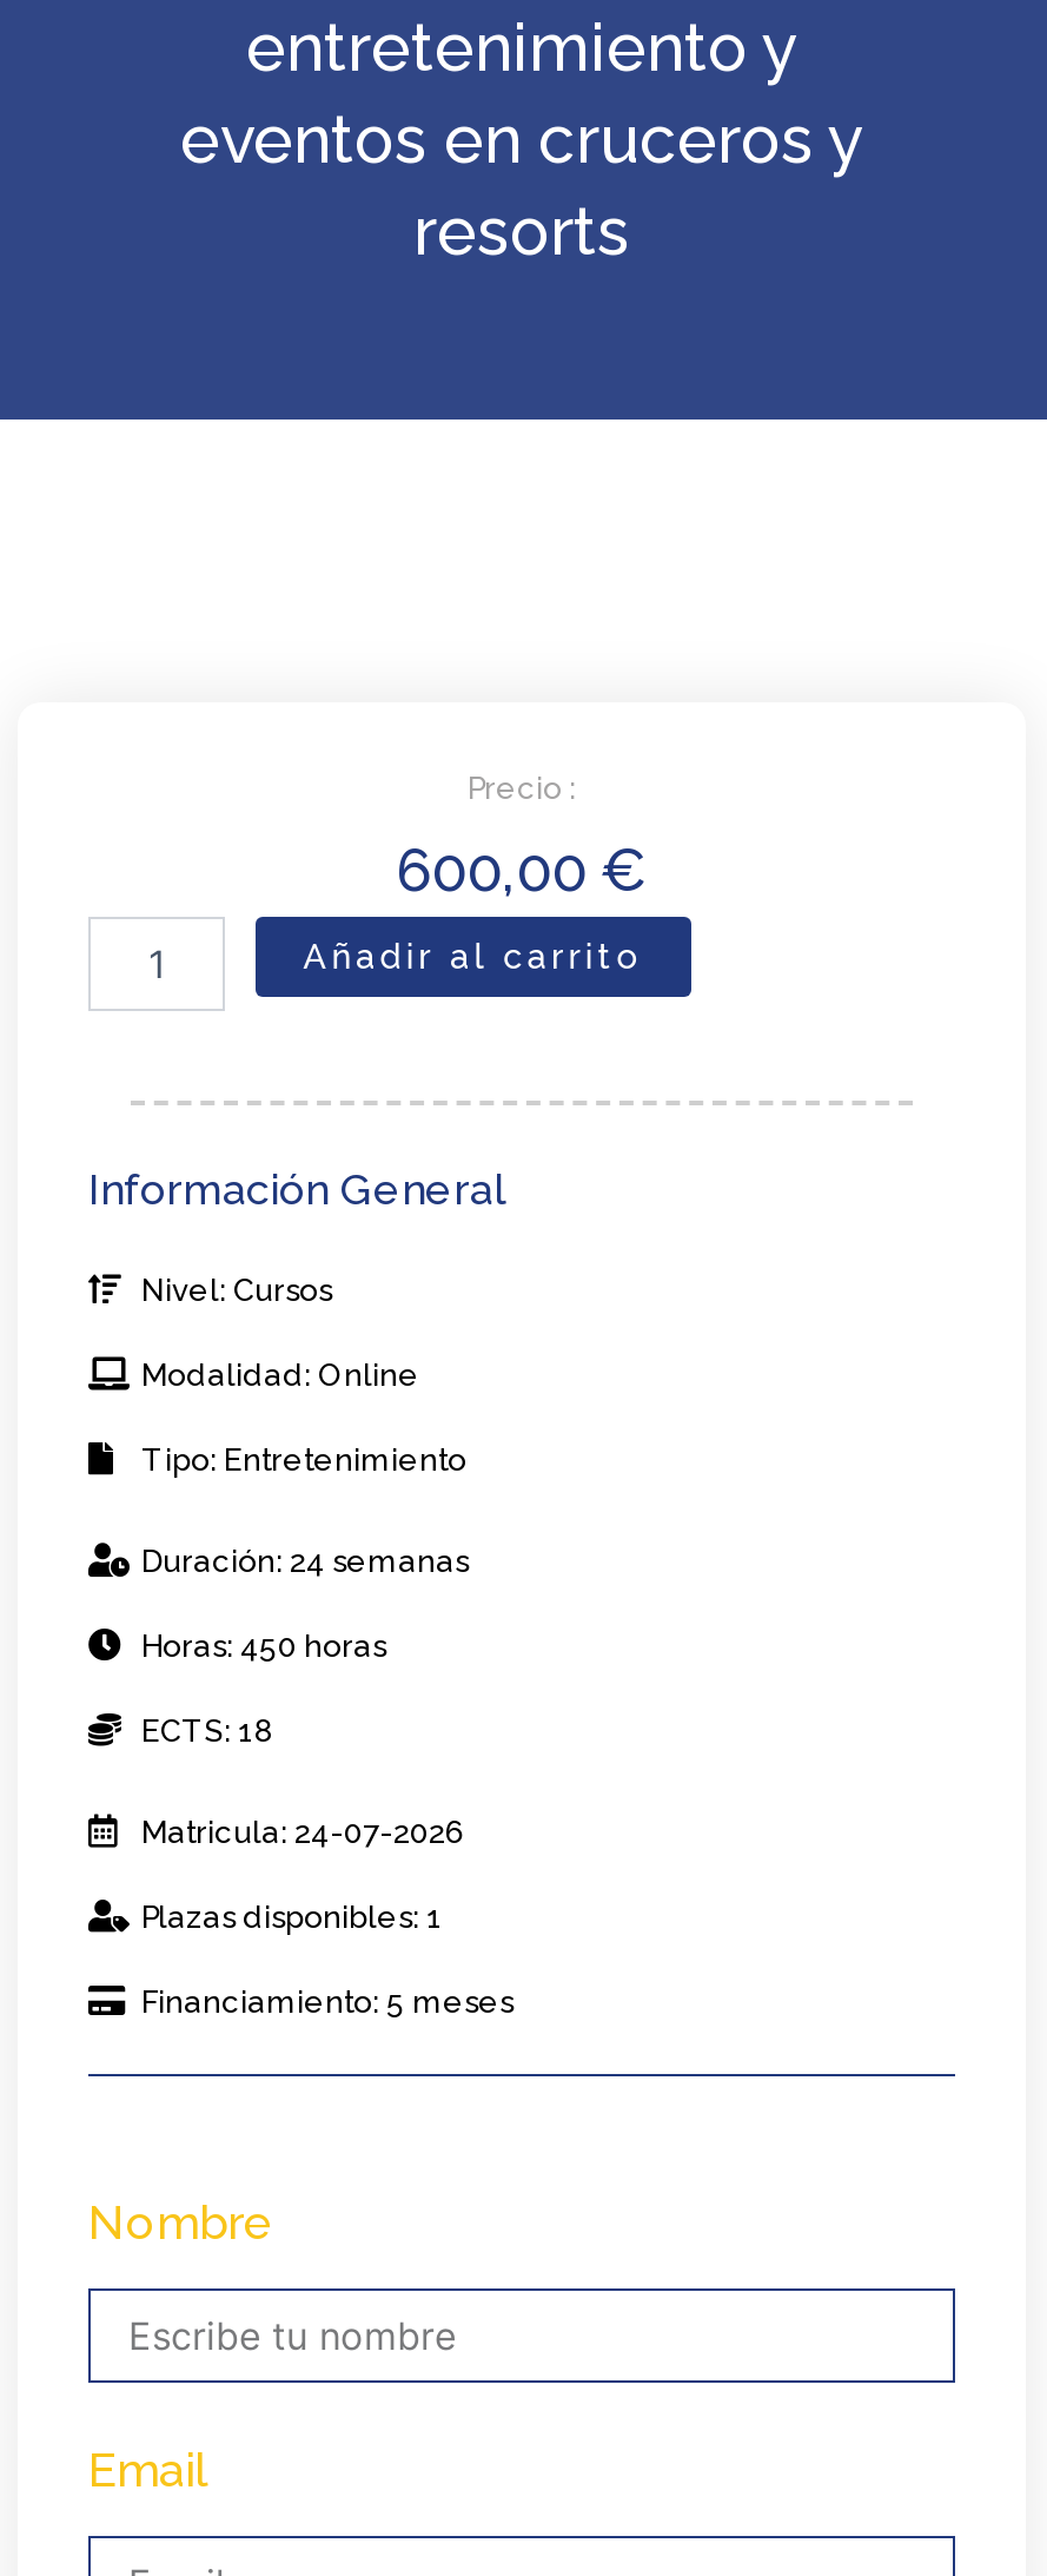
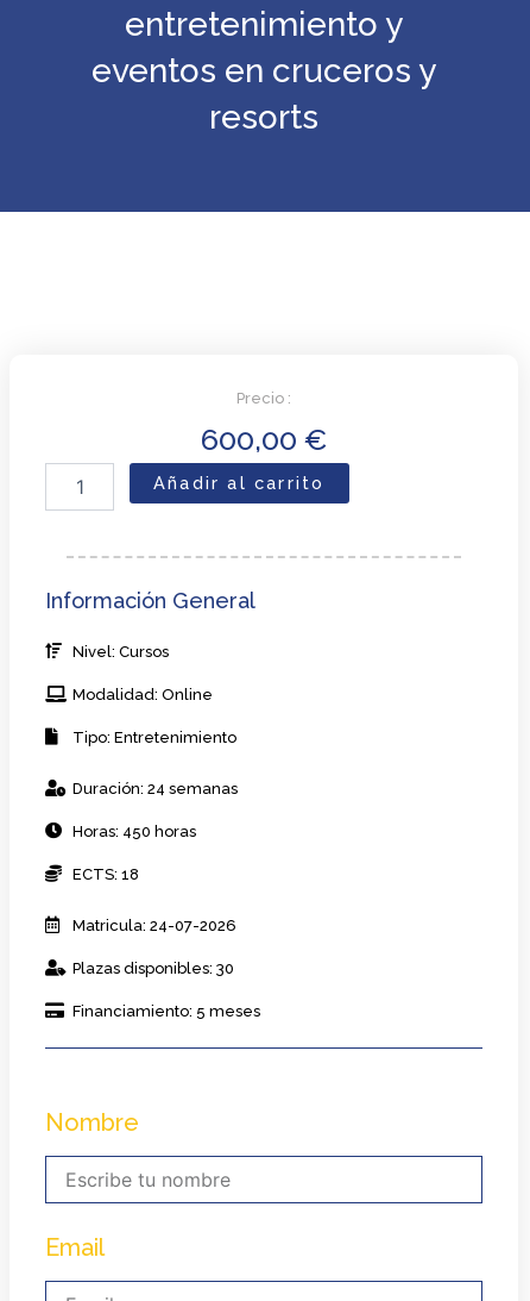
[141,1899,443,1934] Plazas disponibles: 1 -> [72,959,234,977] Plazas disponibles: 30

